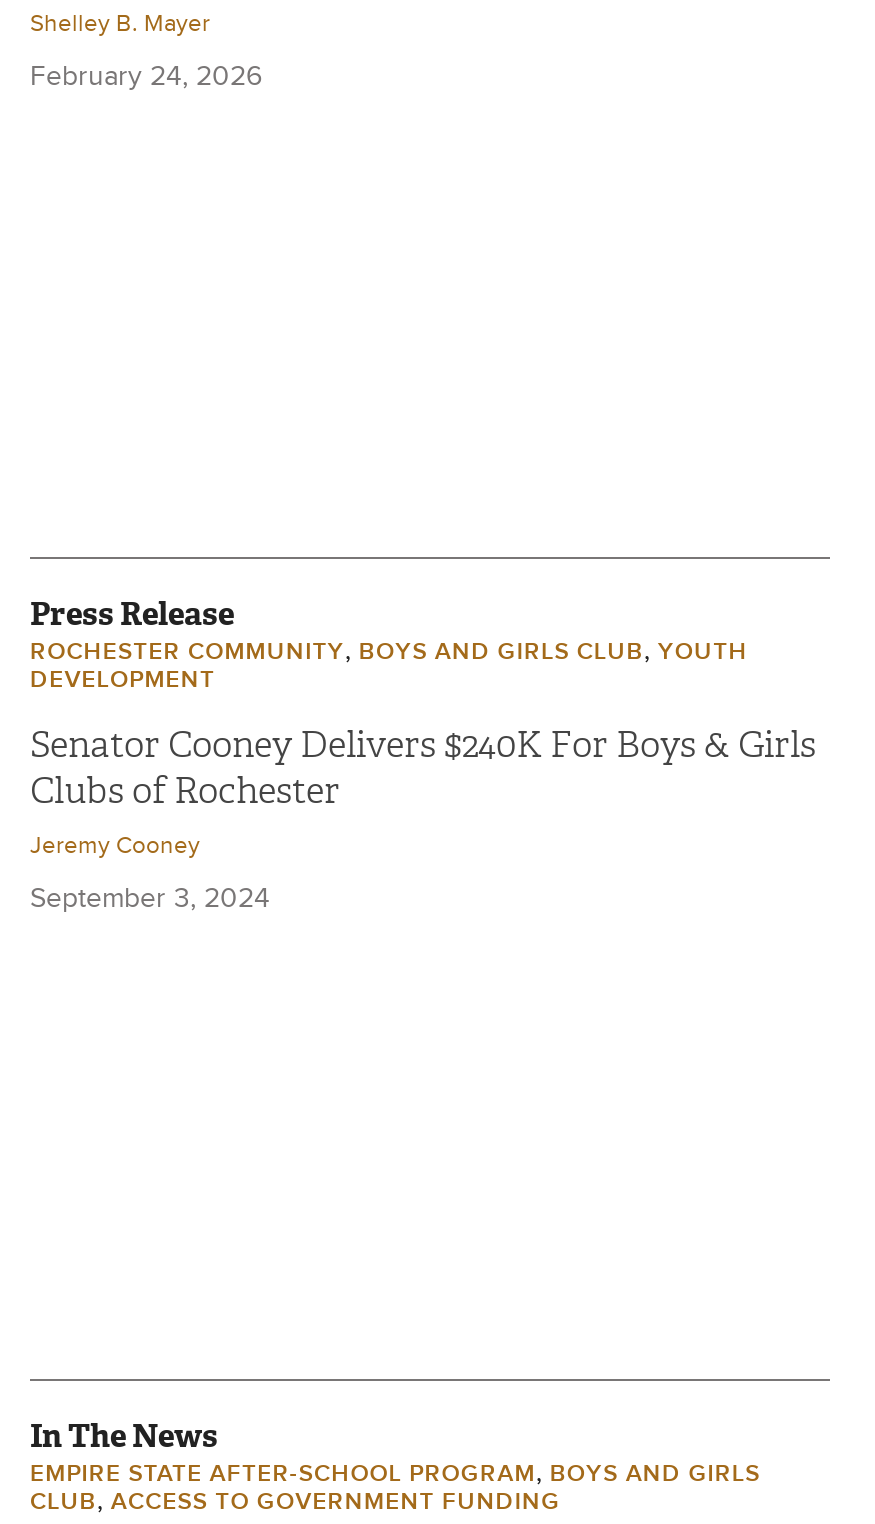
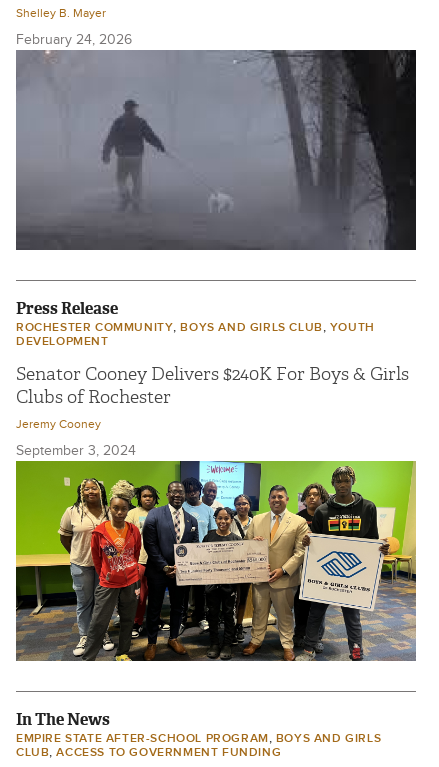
none -> [15,49,417,251] [image]
none -> [15,460,417,662] [image]

